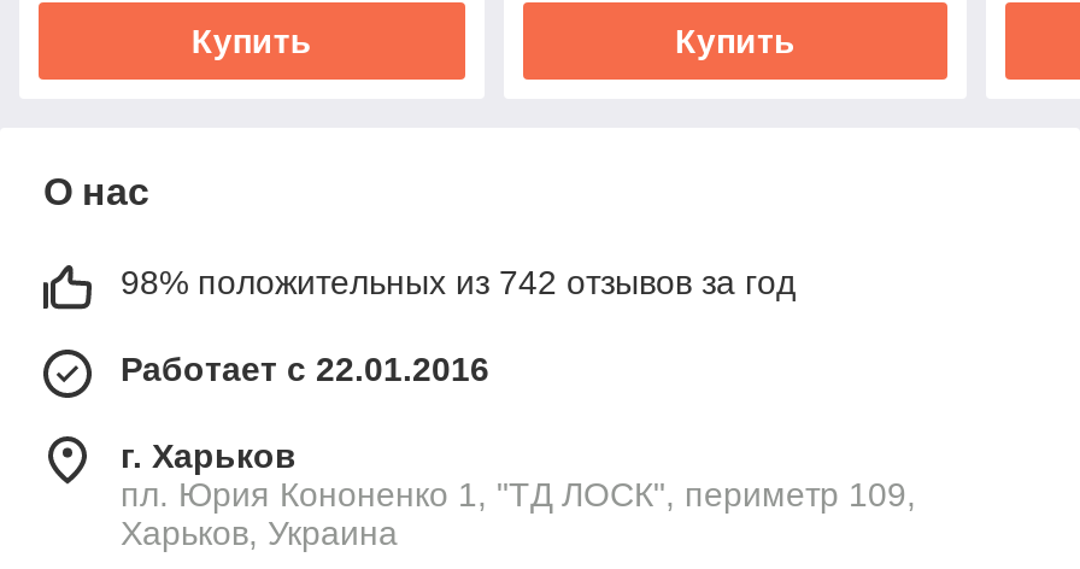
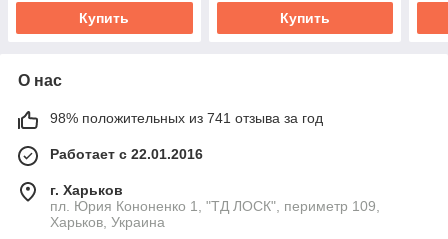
[121,262,796,301] 98% положительных из 742 отзывов за год -> [50,110,323,126] 98% положительных из 741 отзыва за год

